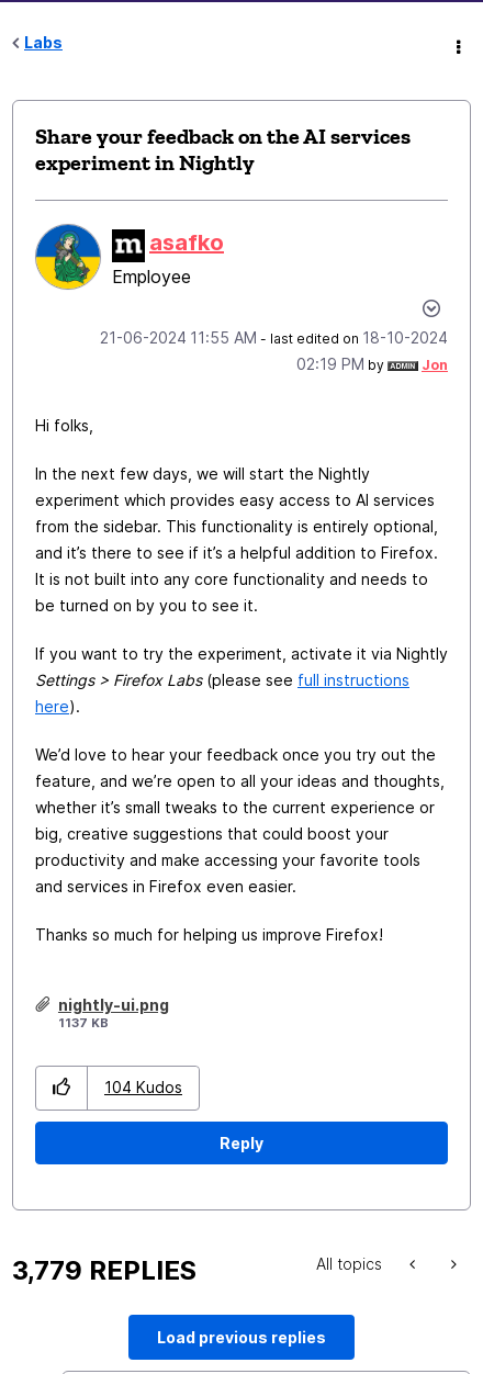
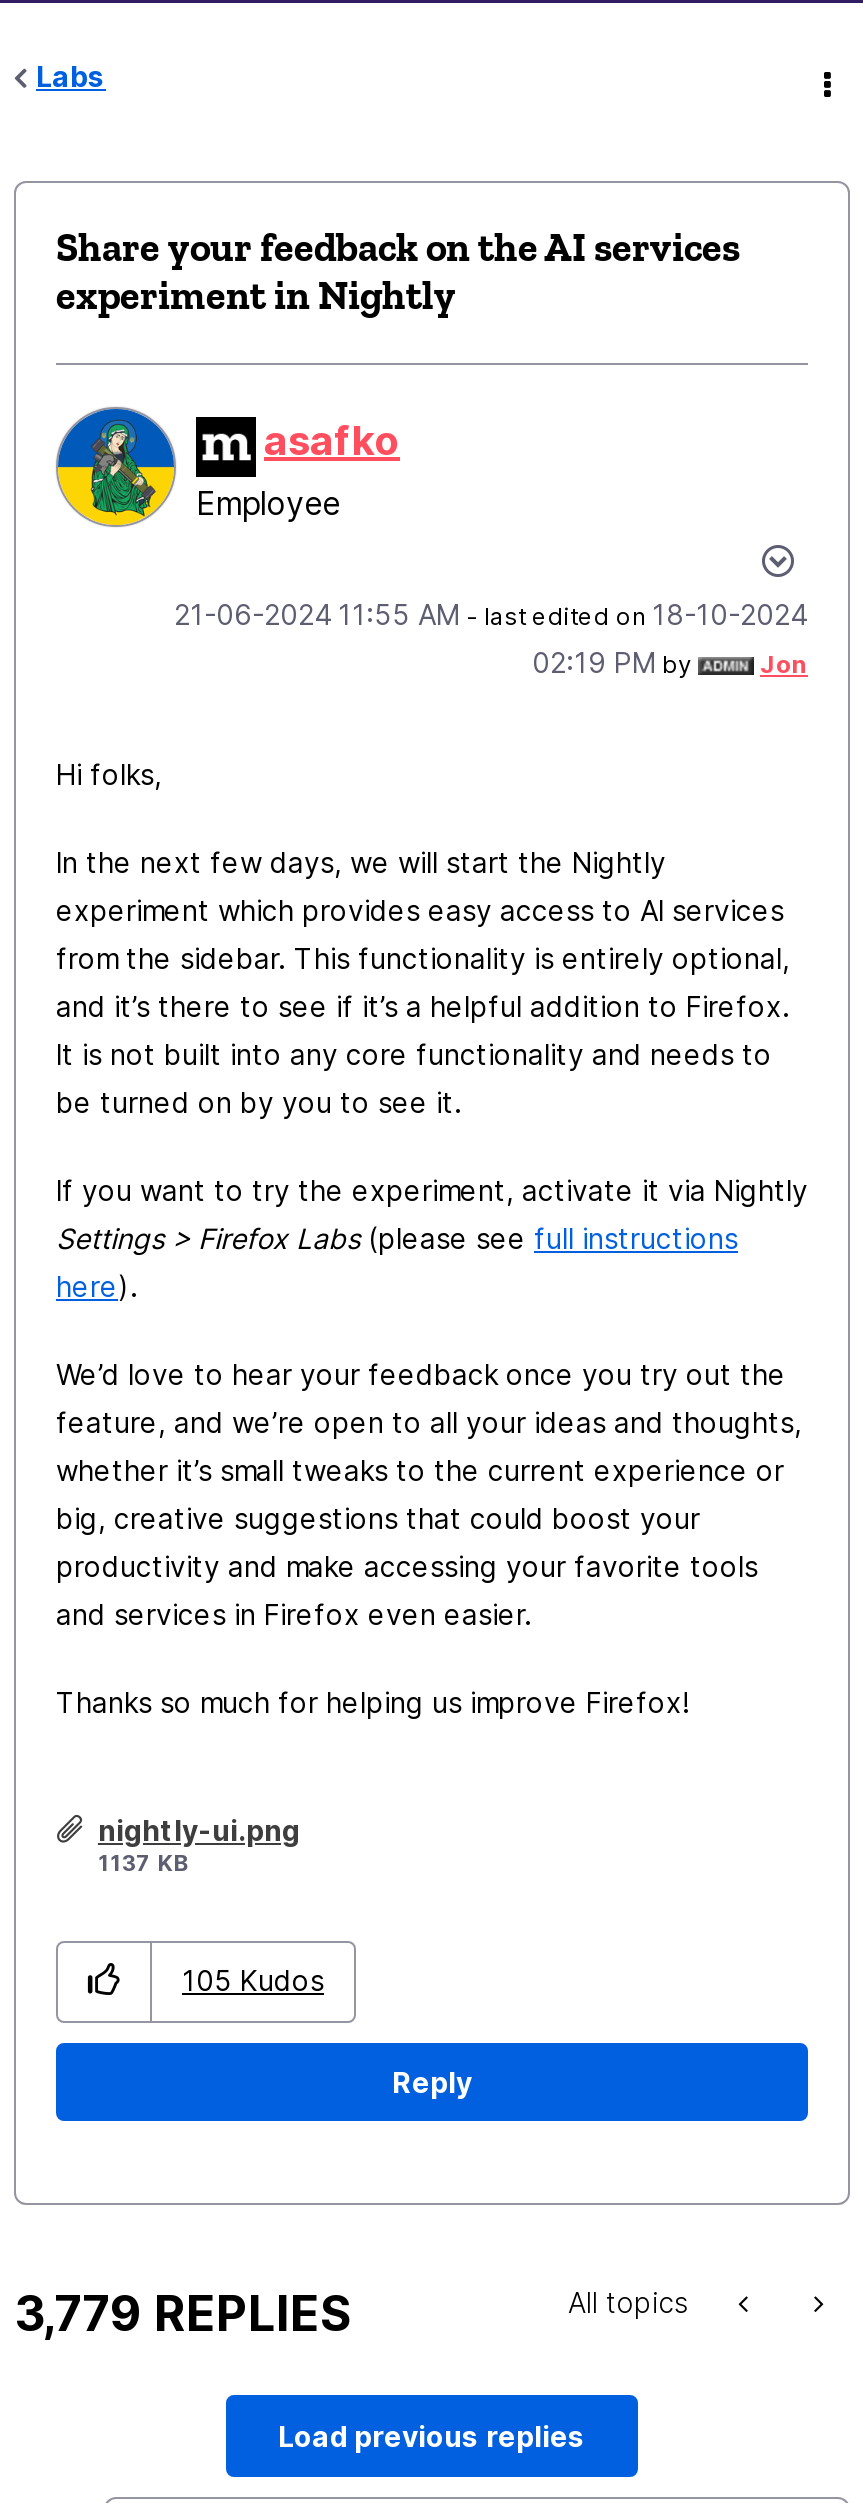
[104,1078,182,1097] 104 Kudos -> [182,1963,324,1997] 105 Kudos

